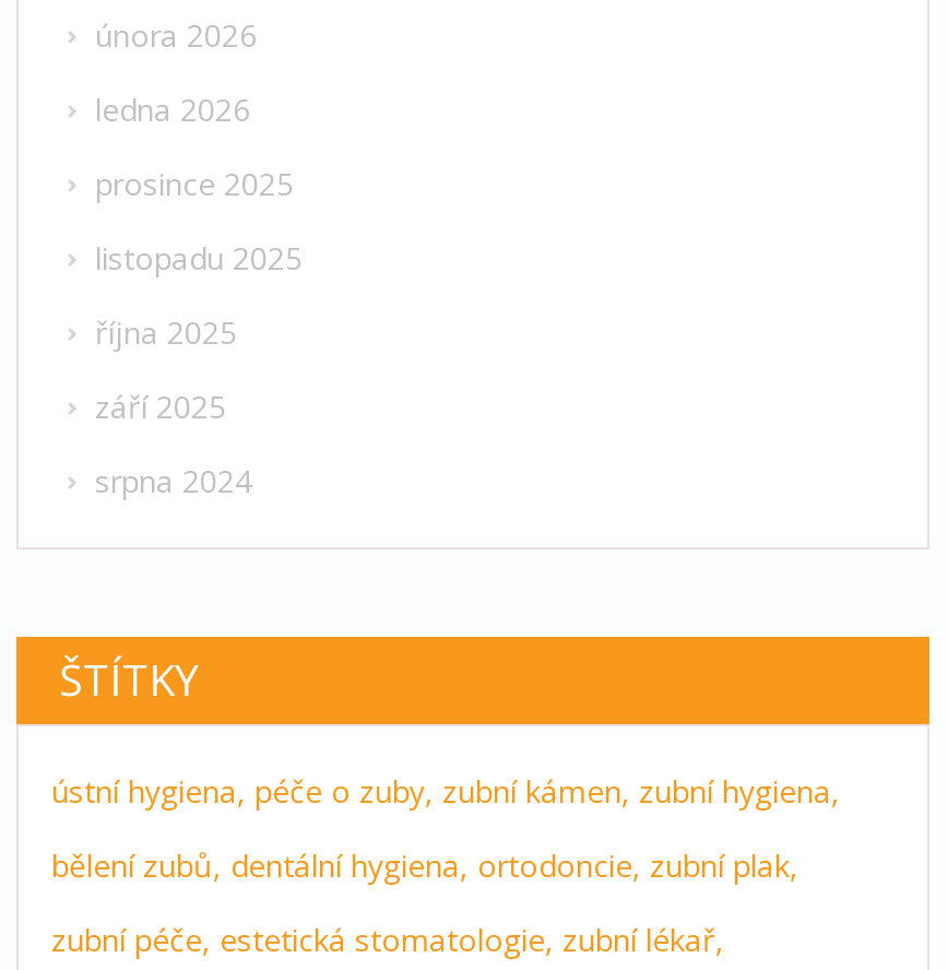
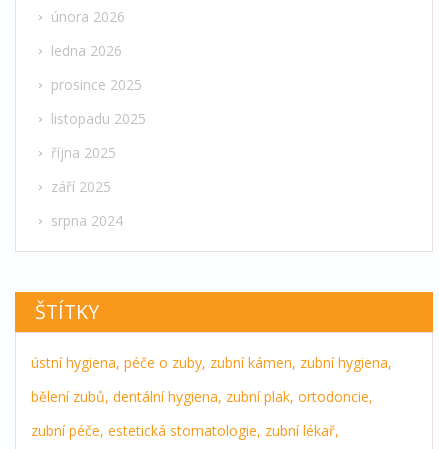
[51,845,798,886] bělení zubů, dentální hygiena, ortodoncie, zubní plak, -> [31,387,373,406] bělení zubů, dentální hygiena, zubní plak, ortodoncie,

